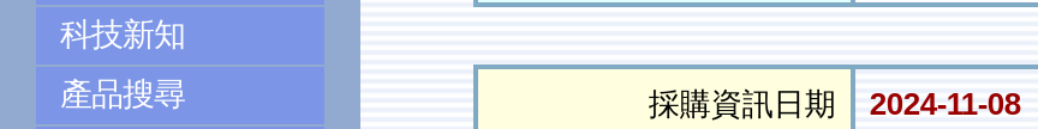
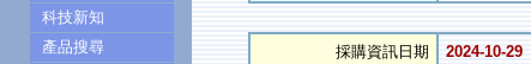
[648,86,1021,122] 採購資訊日期 2024-11-08 -> [335,43,522,60] 採購資訊日期 2024-10-29

